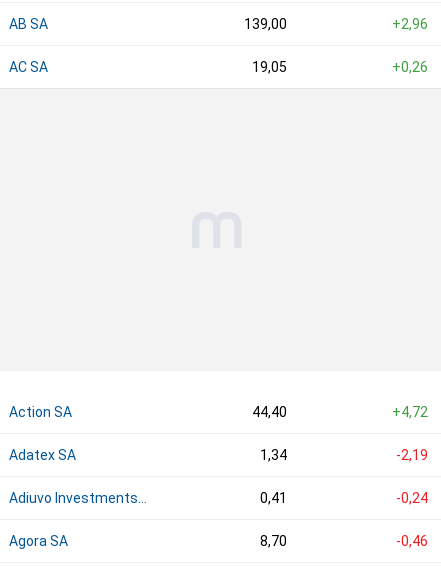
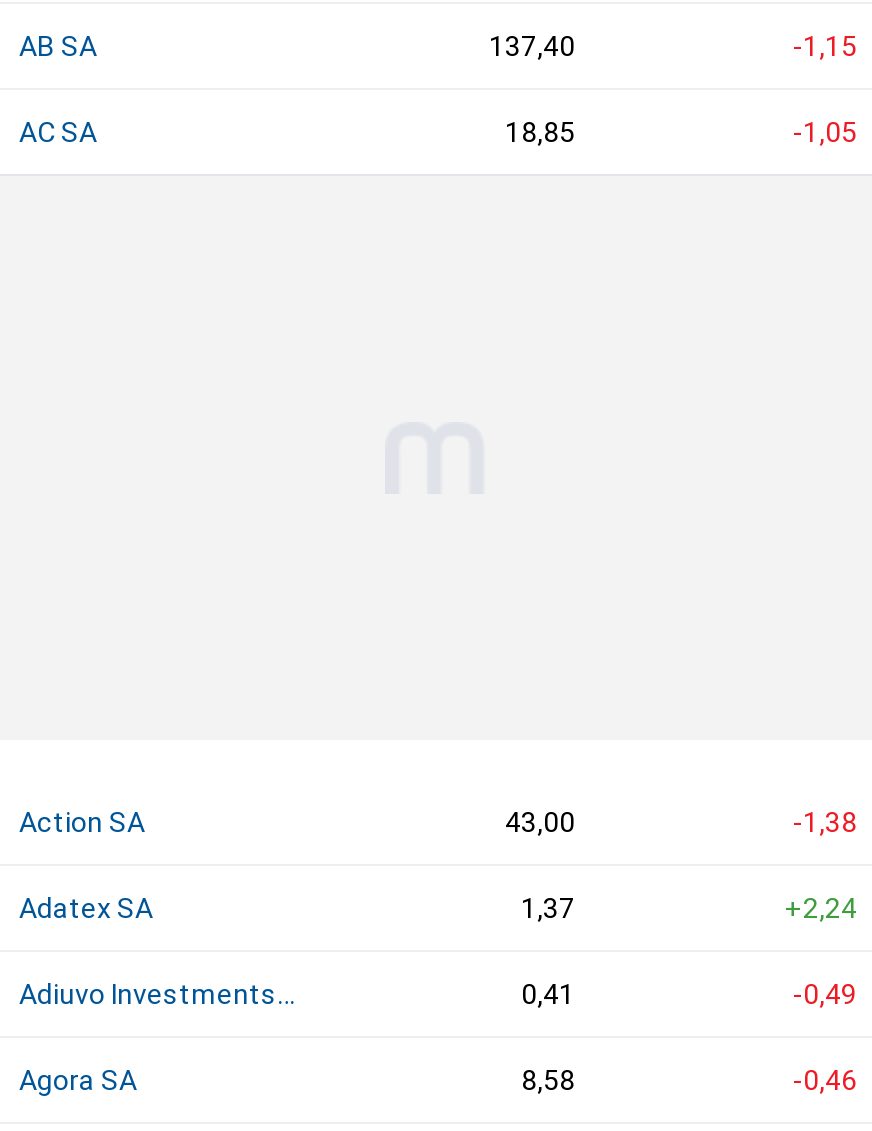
[244,16,287,32] 139,00 -> [489,30,575,62] 137,40
[392,16,428,32] +2,96 -> [793,30,857,62] -1,15
[252,59,287,75] 19,05 -> [505,116,575,148] 18,85
[392,59,428,75] +0,26 -> [793,116,857,148] -1,05
[252,404,287,420] 44,40 -> [505,806,575,838] 43,00
[392,404,428,420] +4,72 -> [793,806,857,838] -1,38
[260,447,287,463] 1,34 -> [521,892,575,924] 1,37
[396,447,428,463] -2,19 -> [785,892,857,924] +2,24
[396,490,428,506] -0,24 -> [793,978,857,1010] -0,49
[260,533,287,549] 8,70 -> [521,1064,575,1096] 8,58

